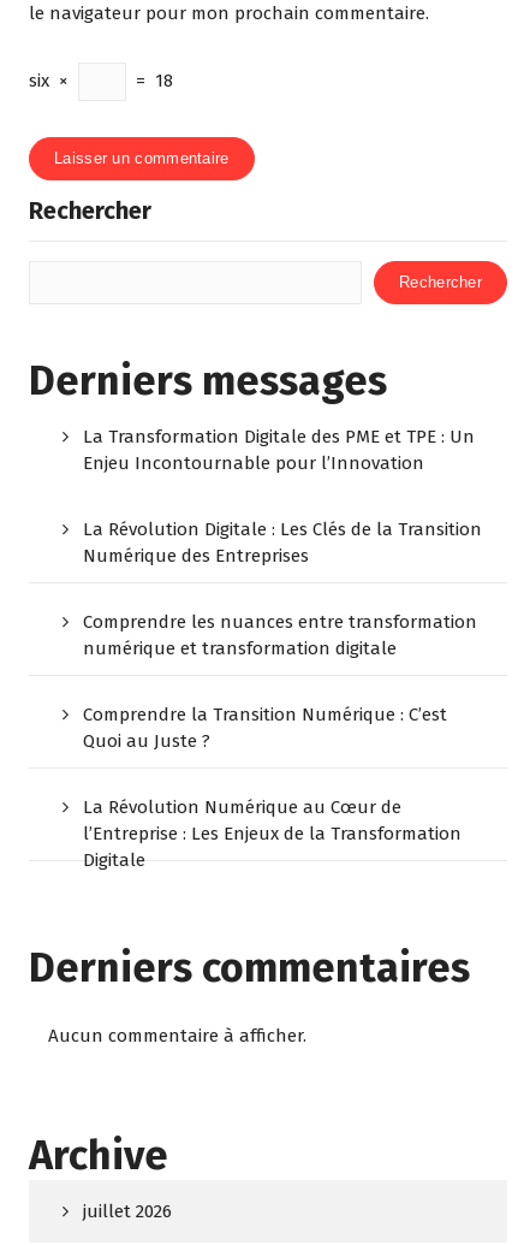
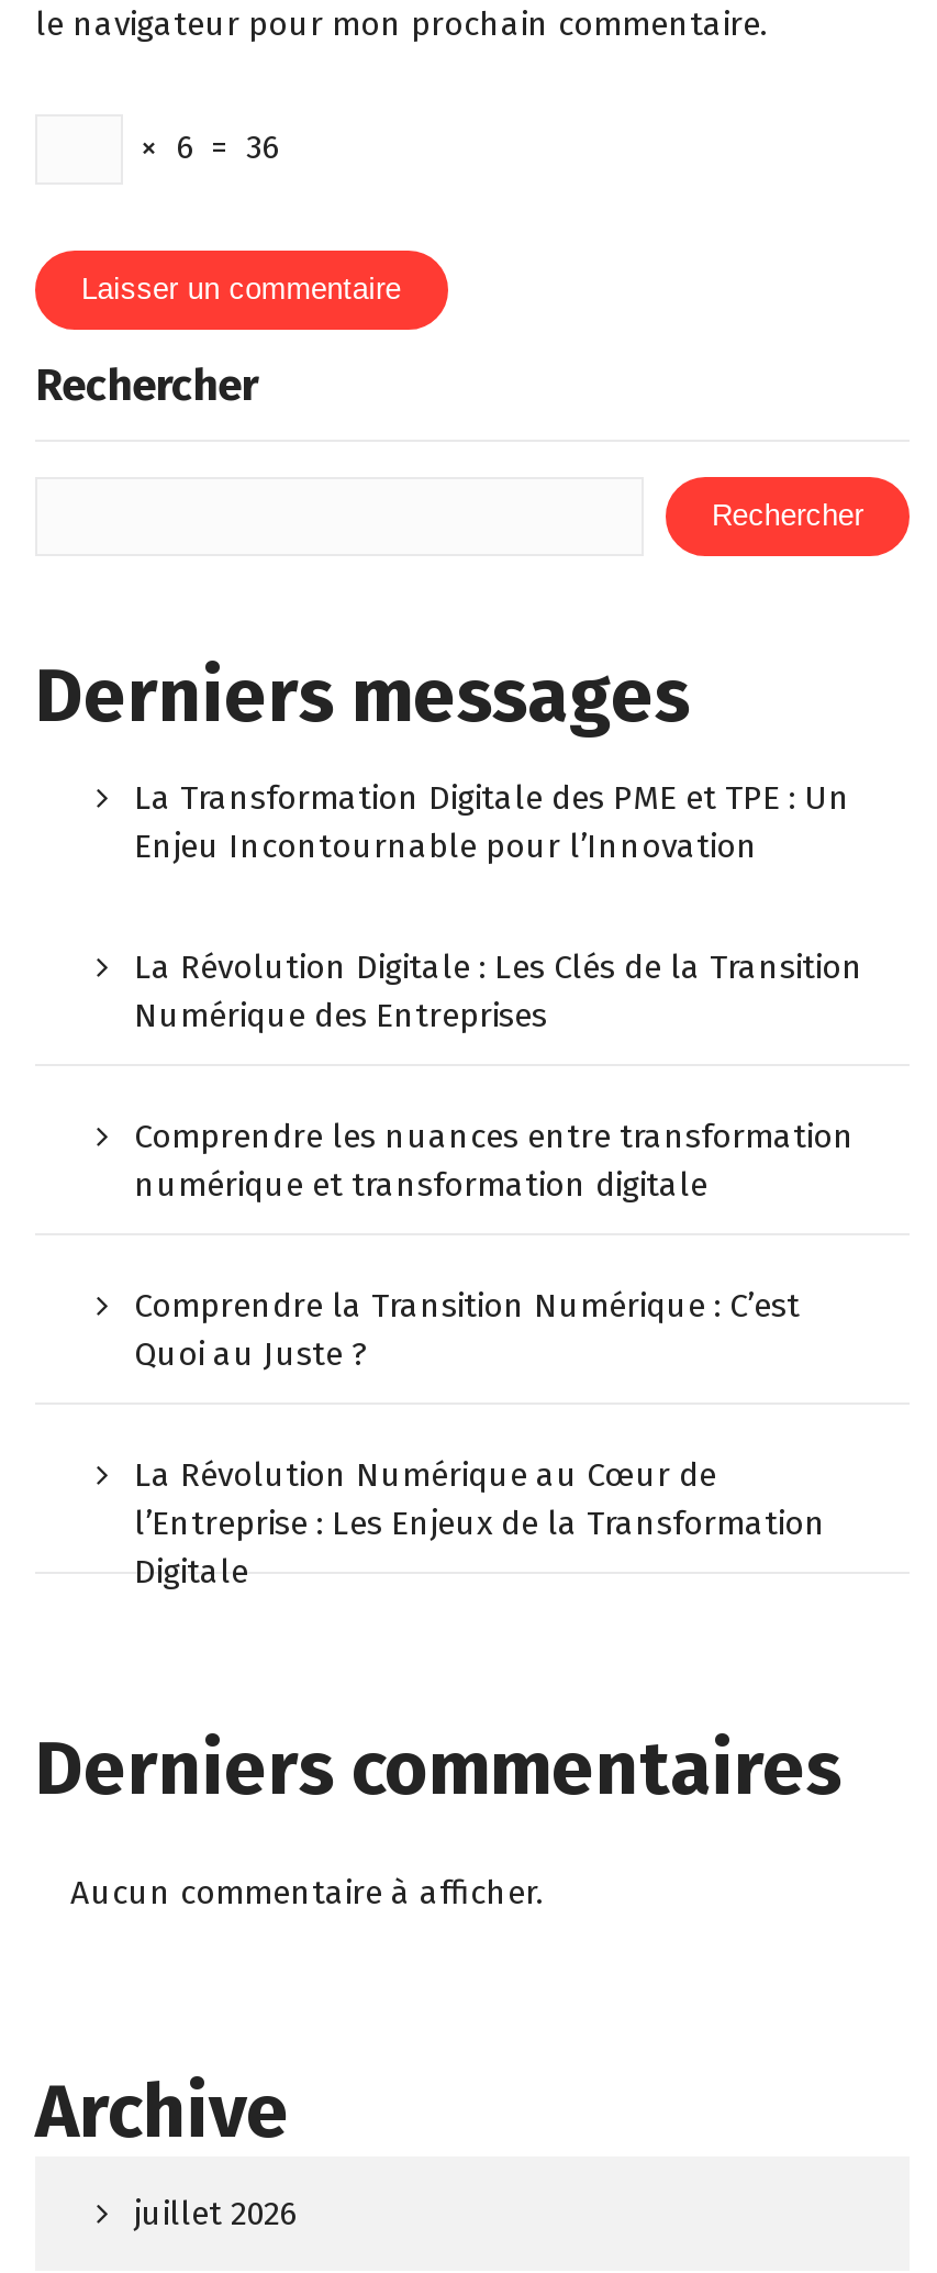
[29,70,173,91] six × | = 18 -> [132,127,279,167] × 6 = 36

